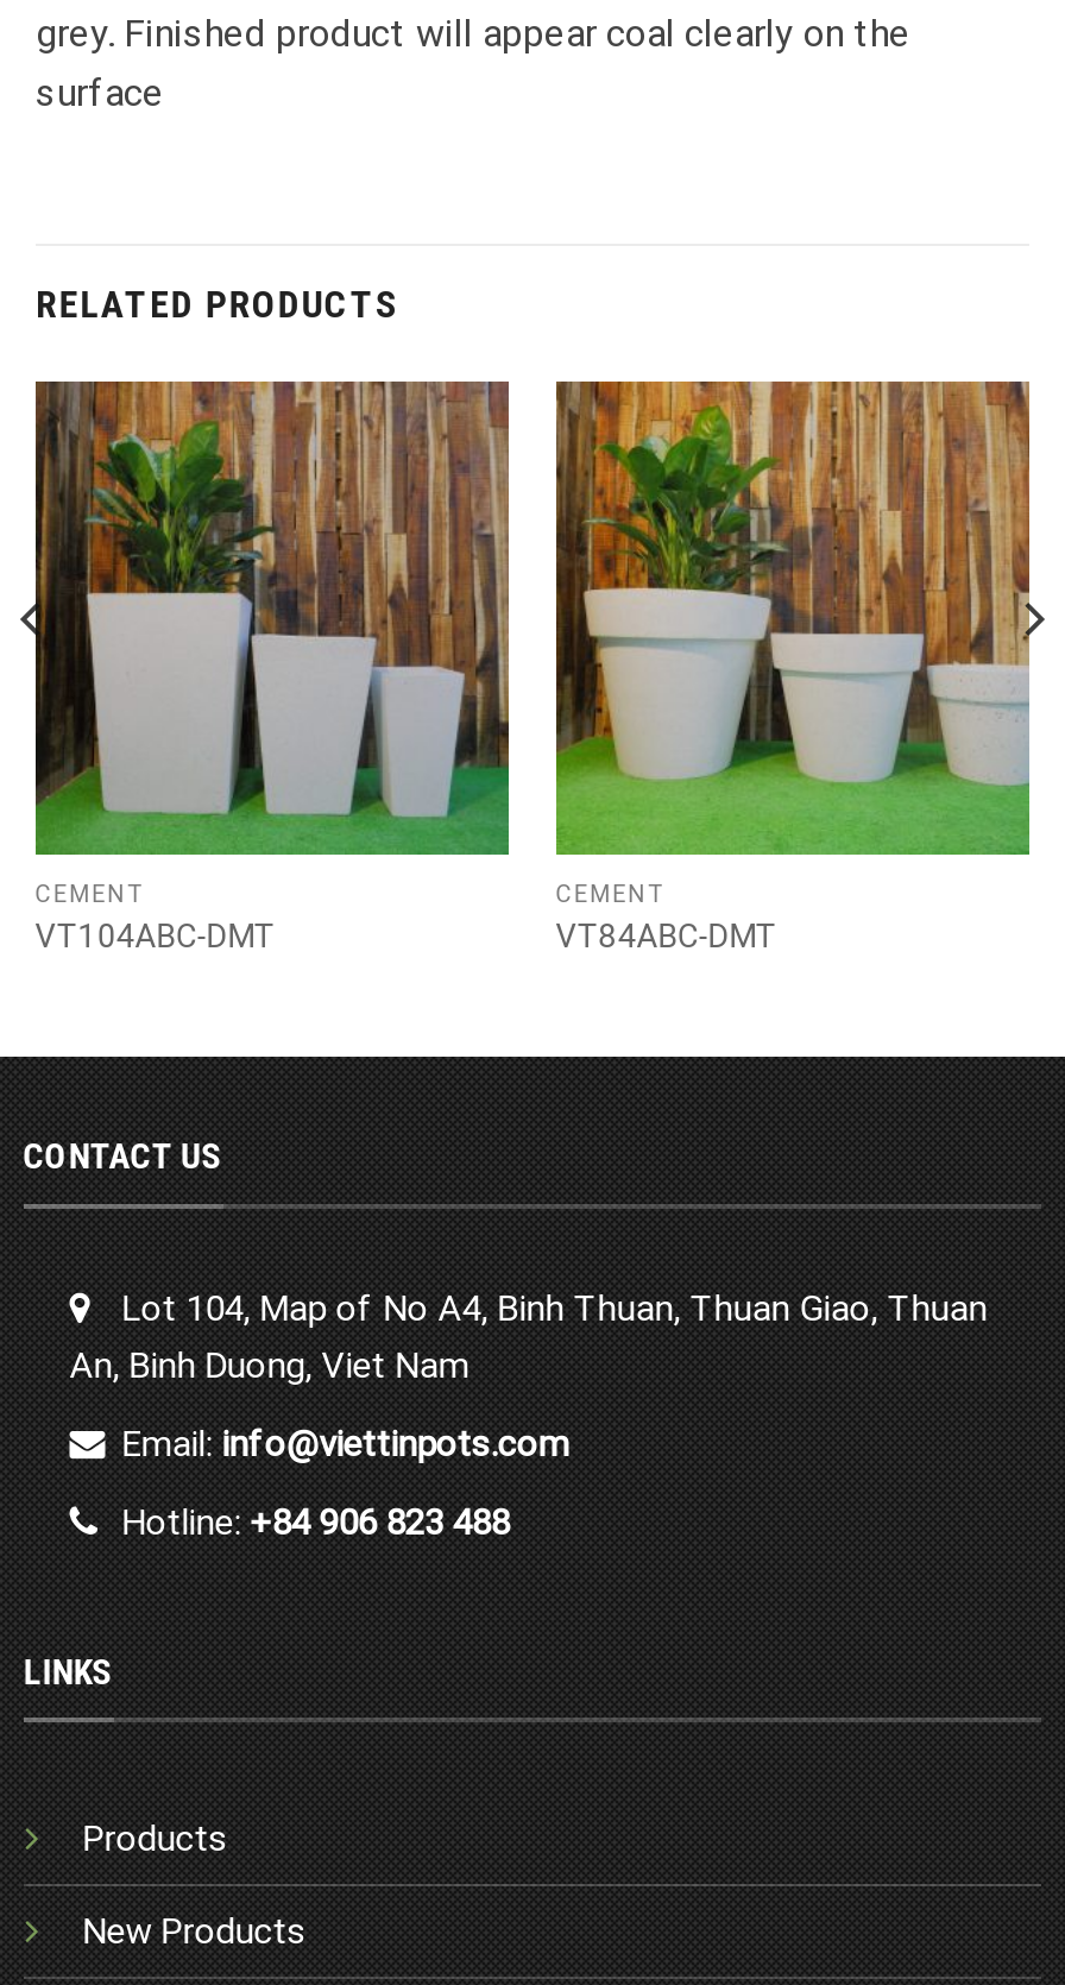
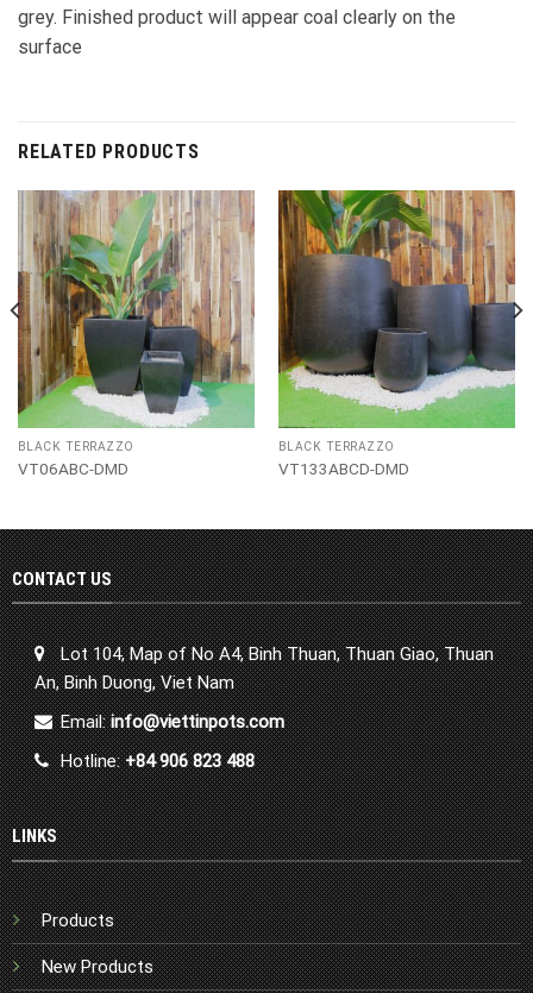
[35,380,511,955] [image] | CEMENT | VT104ABC-DMT -> [17,190,255,478] [image] | BLACK TERRAZZO | VT06ABC-DMD
[556,380,1032,955] [image] | CEMENT | VT84ABC-DMT -> [278,189,516,478] [image] | BLACK TERRAZZO | VT133ABCD-DMD

